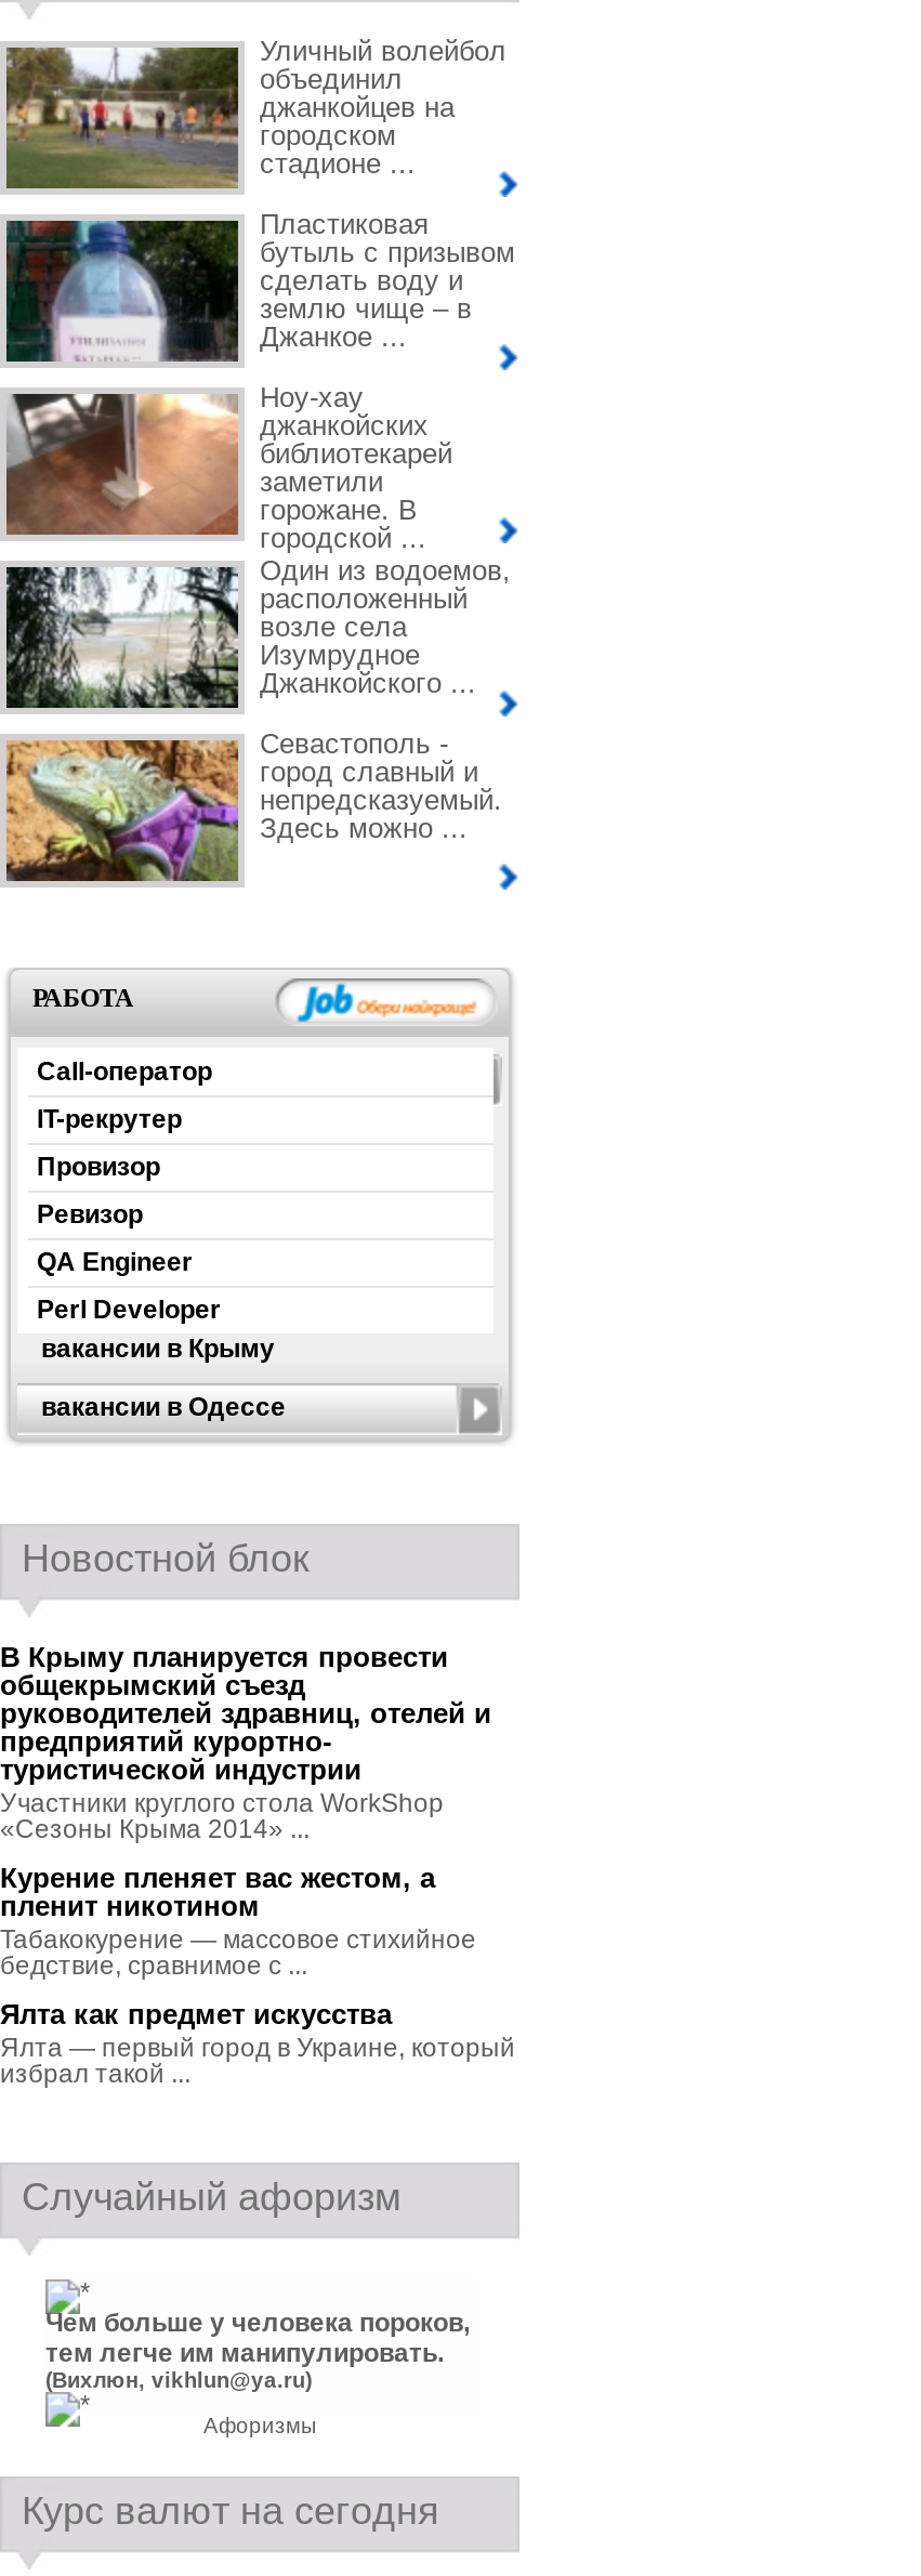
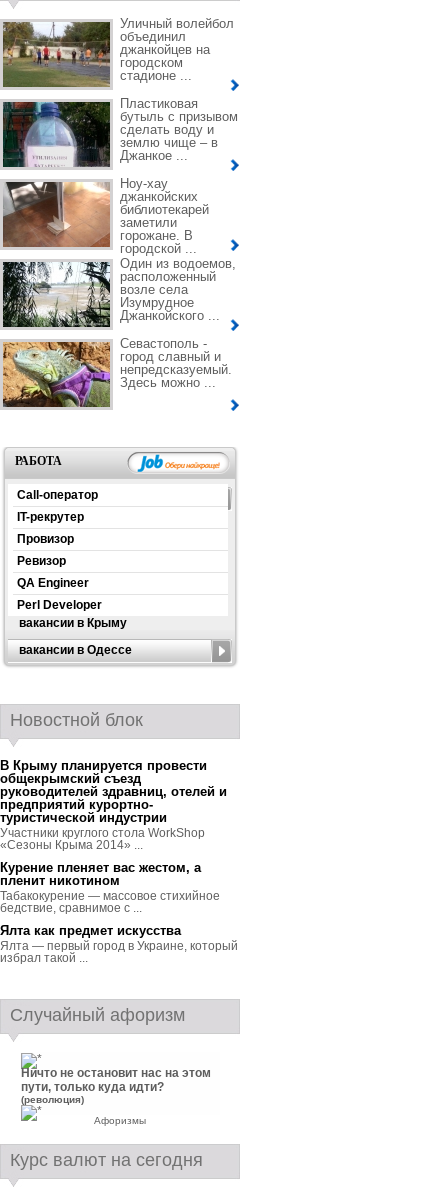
[45,2308,470,2392] Чем больше у человека пороков, | тем легче им манипулировать. | (Вихлюн, vikhlun@ya.ru) -> [21,1066,211,1105] Ничто не остановит нас на этом | пути, только куда идти? | (революция)

